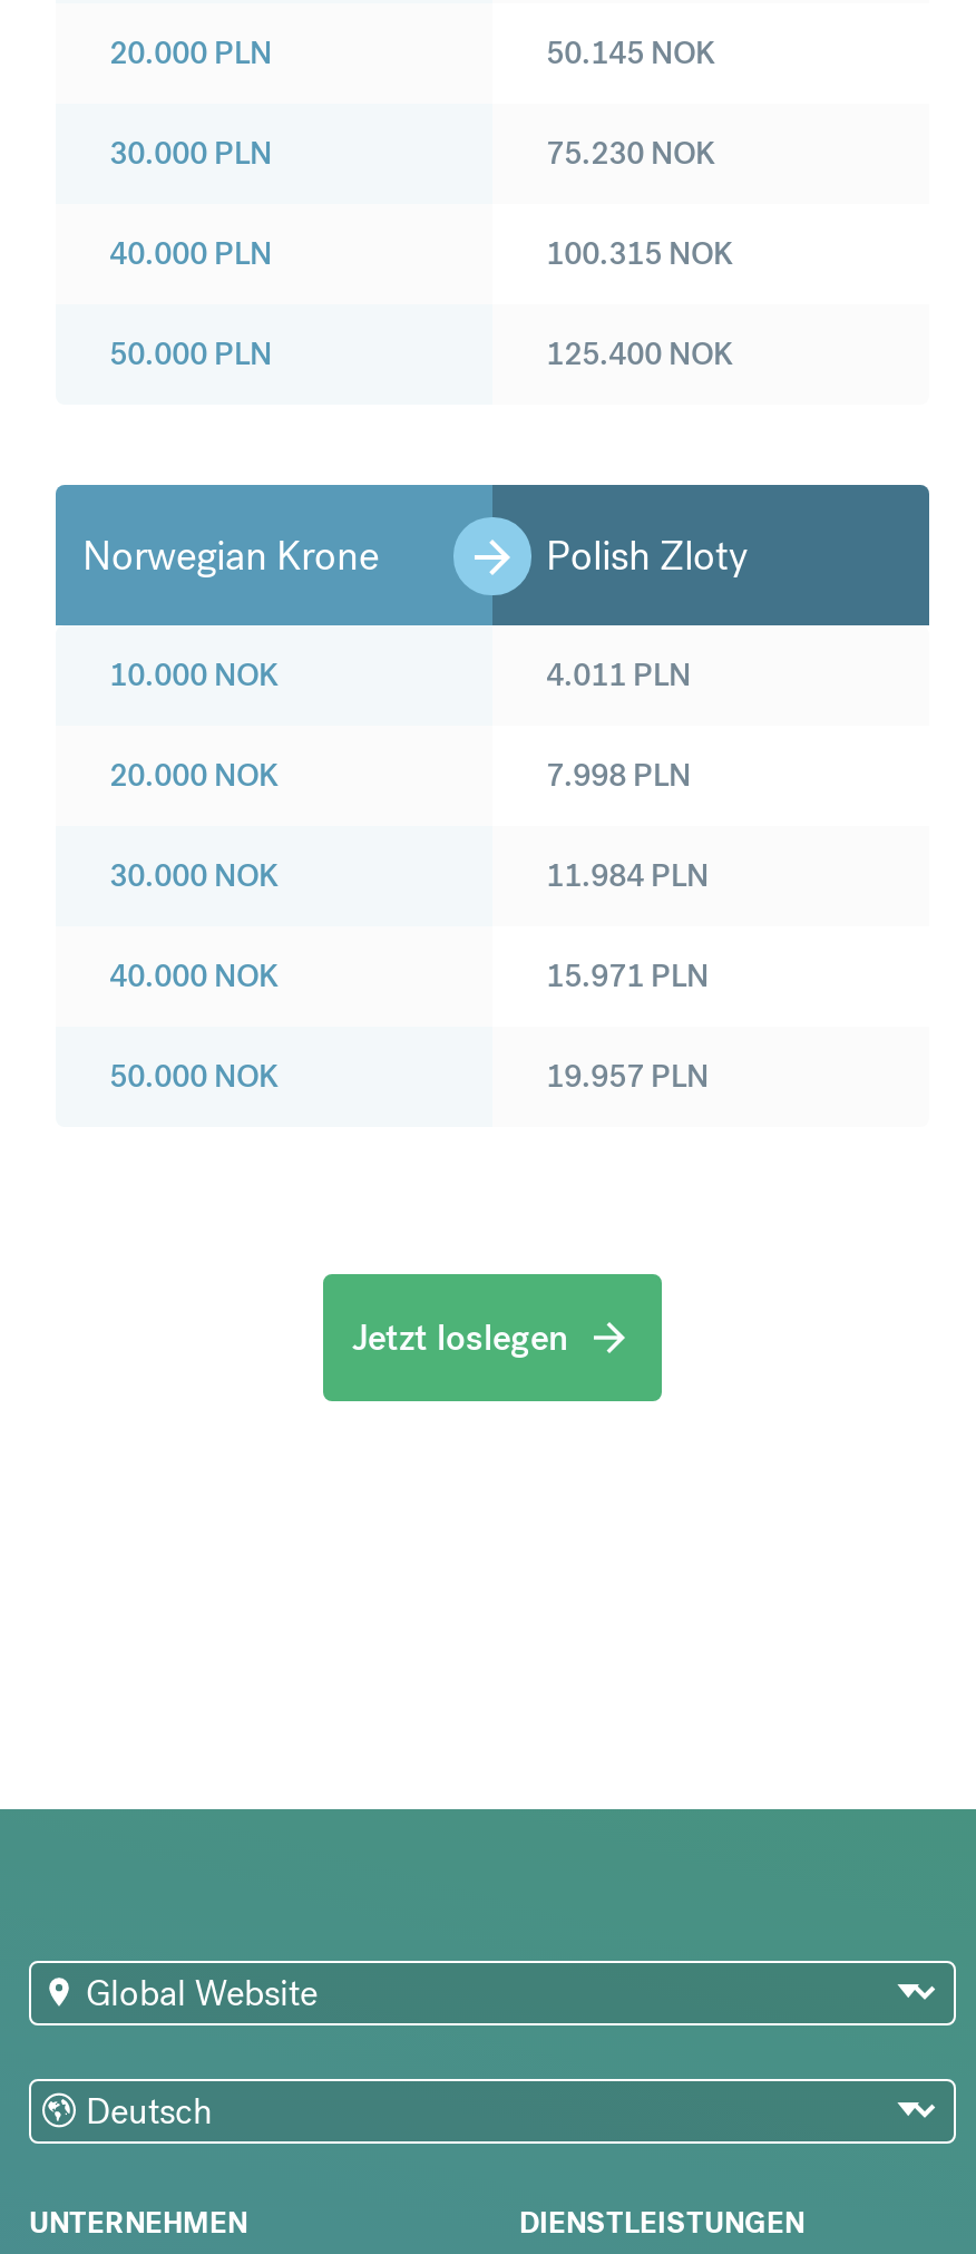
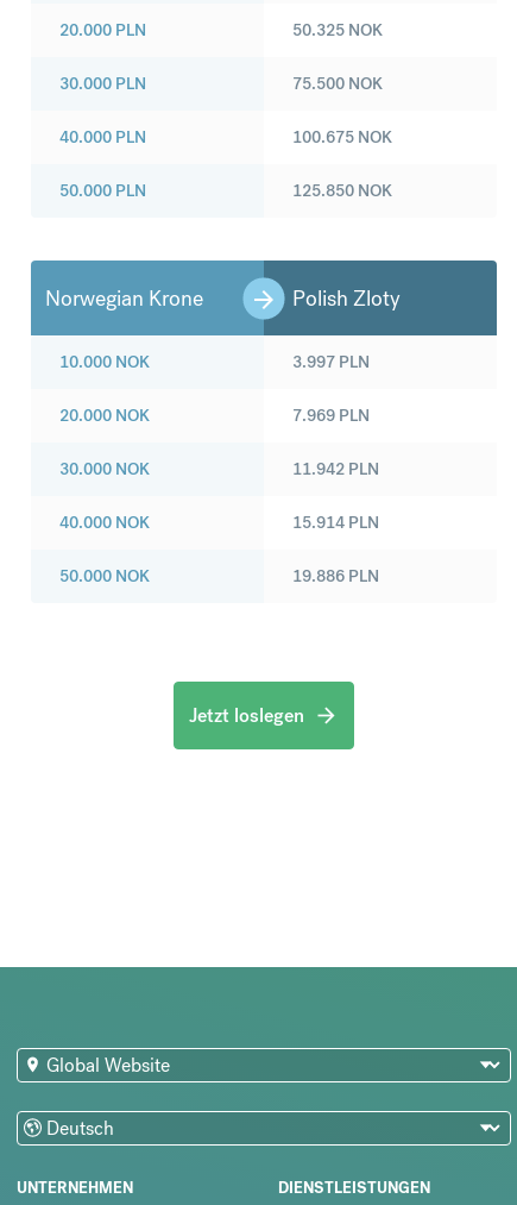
[546,33,715,73] 50.145 NOK -> [292,19,383,41] 50.325 NOK
[546,133,715,173] 75.230 NOK -> [292,73,383,94] 75.500 NOK
[546,233,733,274] 100.315 NOK -> [292,126,392,148] 100.675 NOK
[546,334,733,374] 125.400 NOK -> [292,180,392,201] 125.850 NOK
[546,655,691,695] 4.011 PLN -> [292,351,370,373] 3.997 PLN
[546,755,691,795] 7.998 PLN -> [292,405,370,426] 7.969 PLN
[546,855,709,896] 11.984 PLN -> [292,458,379,480] 11.942 PLN
[546,956,709,996] 15.971 PLN -> [292,512,379,533] 15.914 PLN
[546,1056,709,1096] 19.957 PLN -> [292,565,379,587] 19.886 PLN

